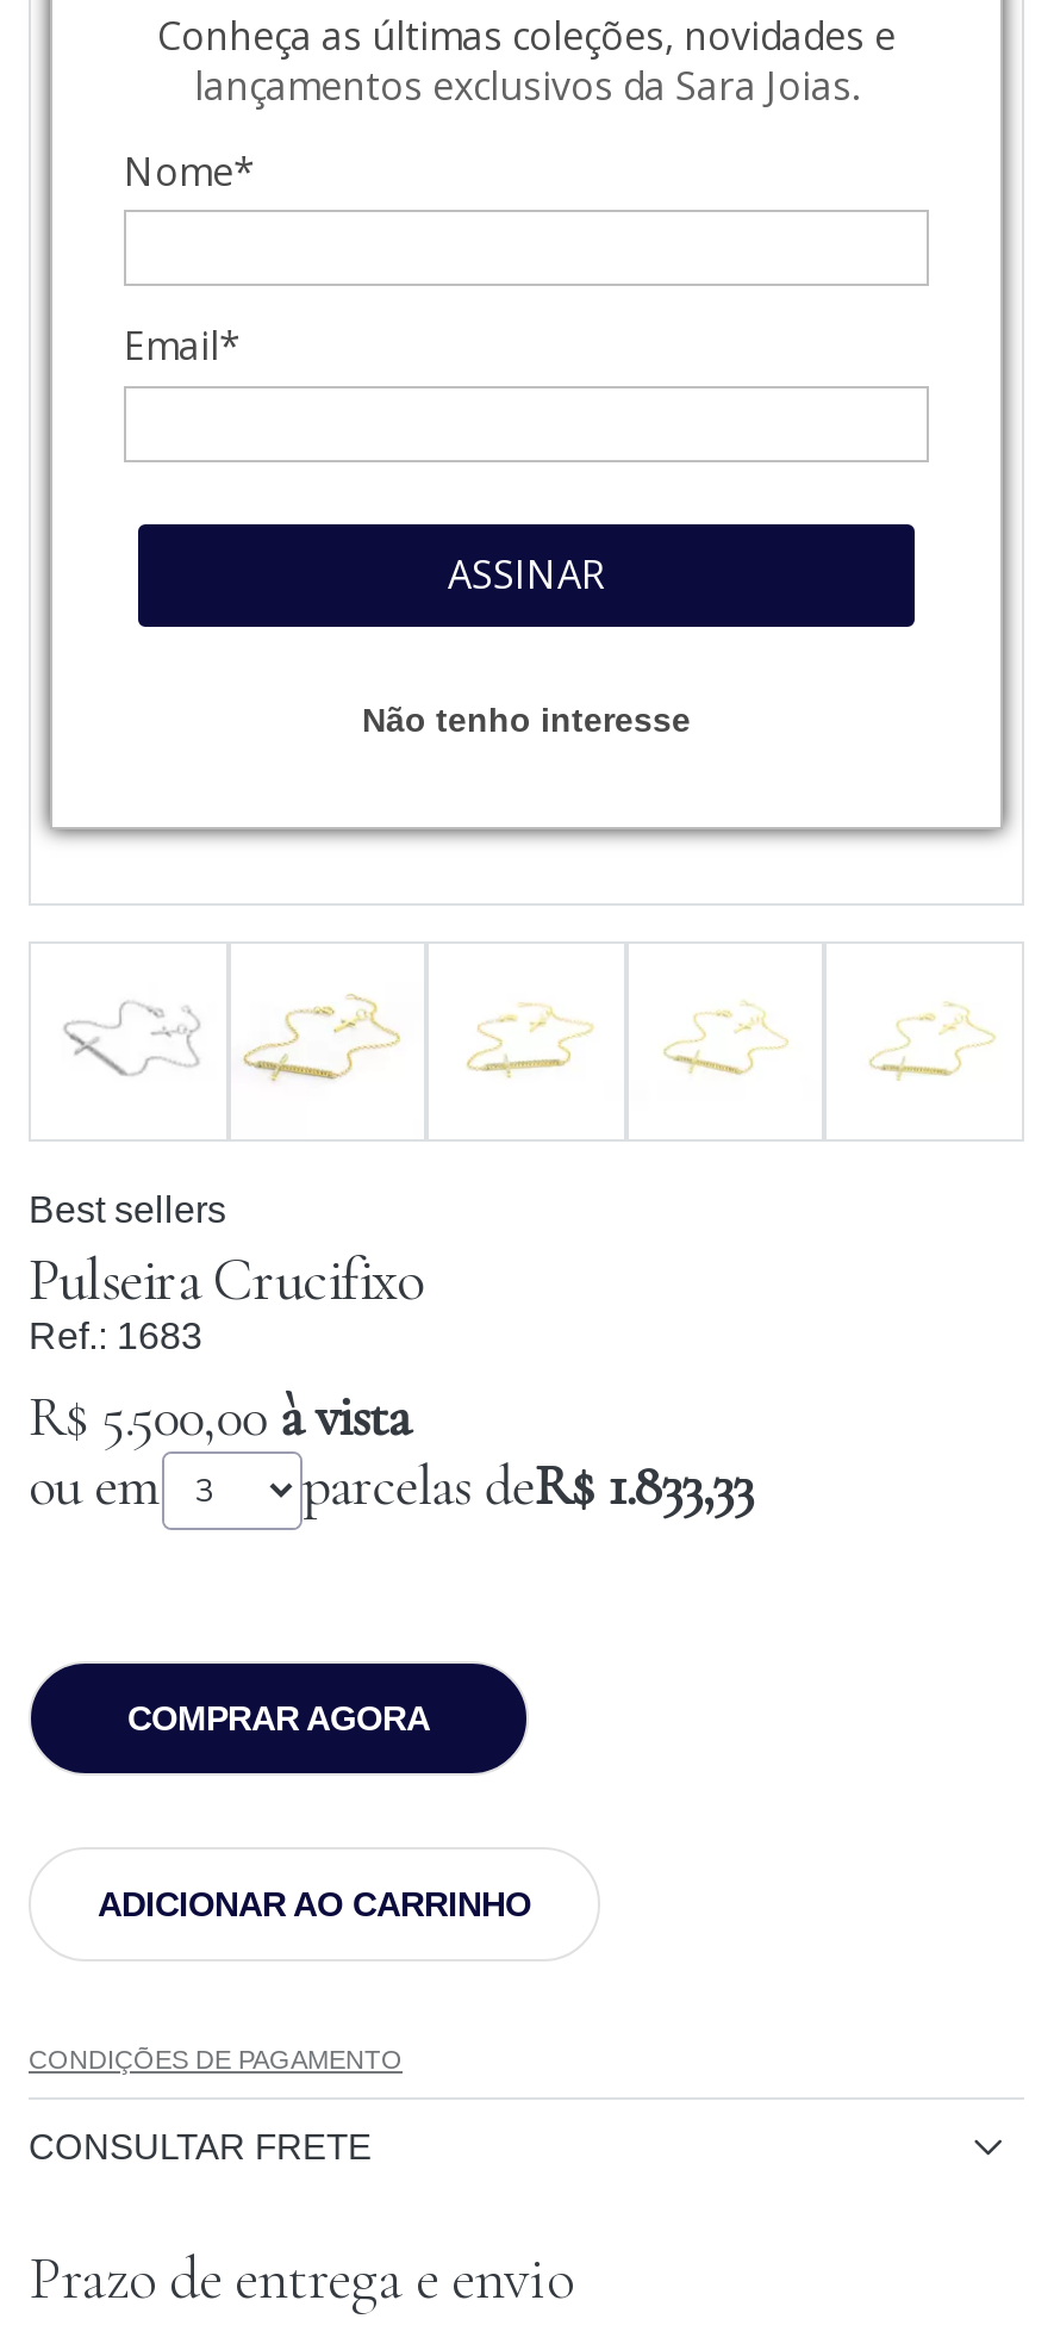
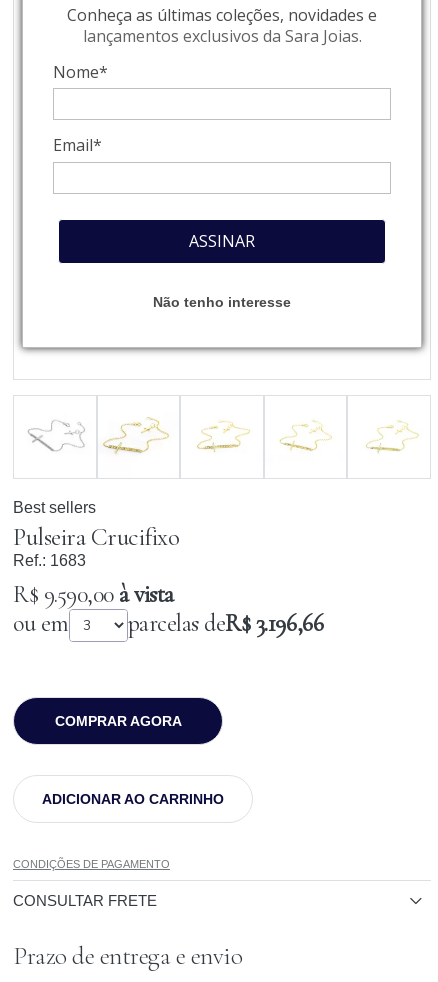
[29,1381,409,1451] R$ 5.500,00 à vista -> [13,580,174,609] R$ 9.590,00 à vista
[302,1451,753,1520] parcelas deR$ 1.833,33 -> [128,609,323,638] parcelas deR$ 3.196,66

